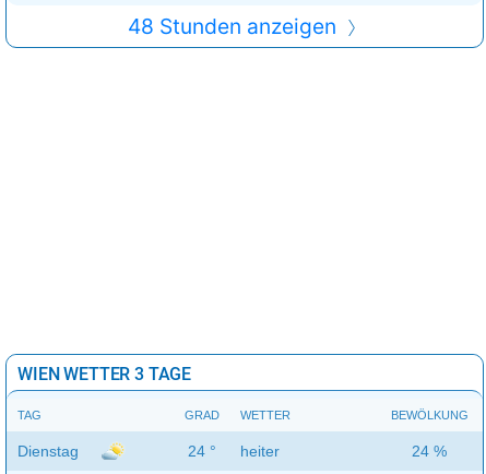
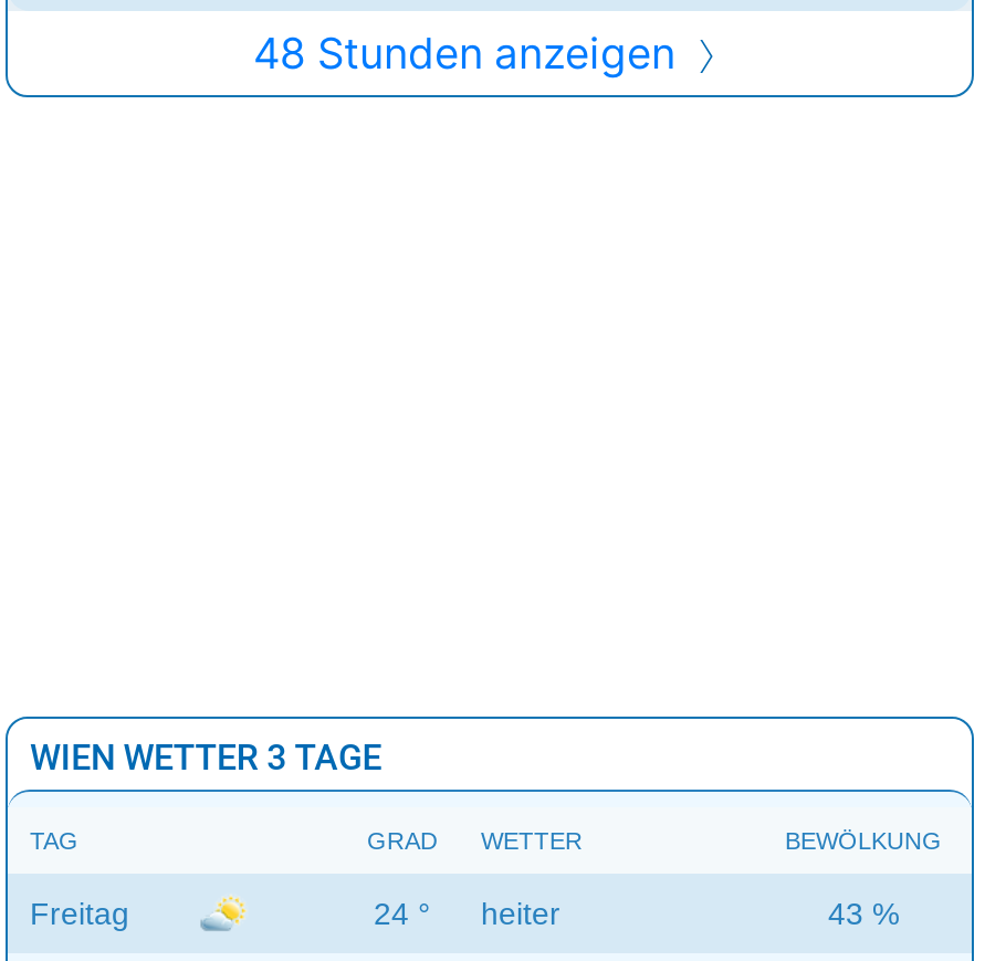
[17,442,79,460] Dienstag -> [30,895,129,931] Freitag
[412,442,447,460] 24 % -> [828,895,899,931] 43 %

